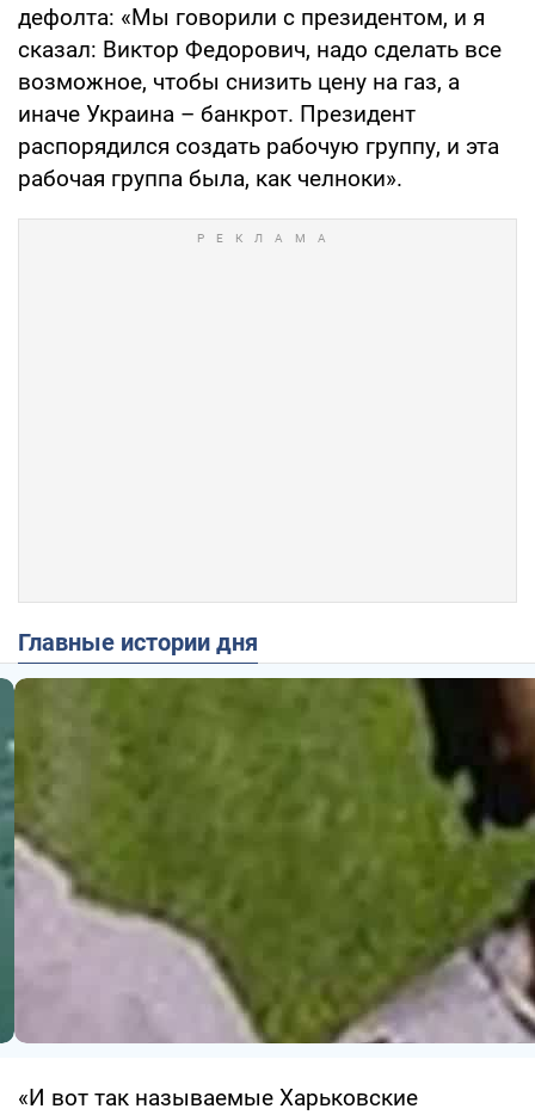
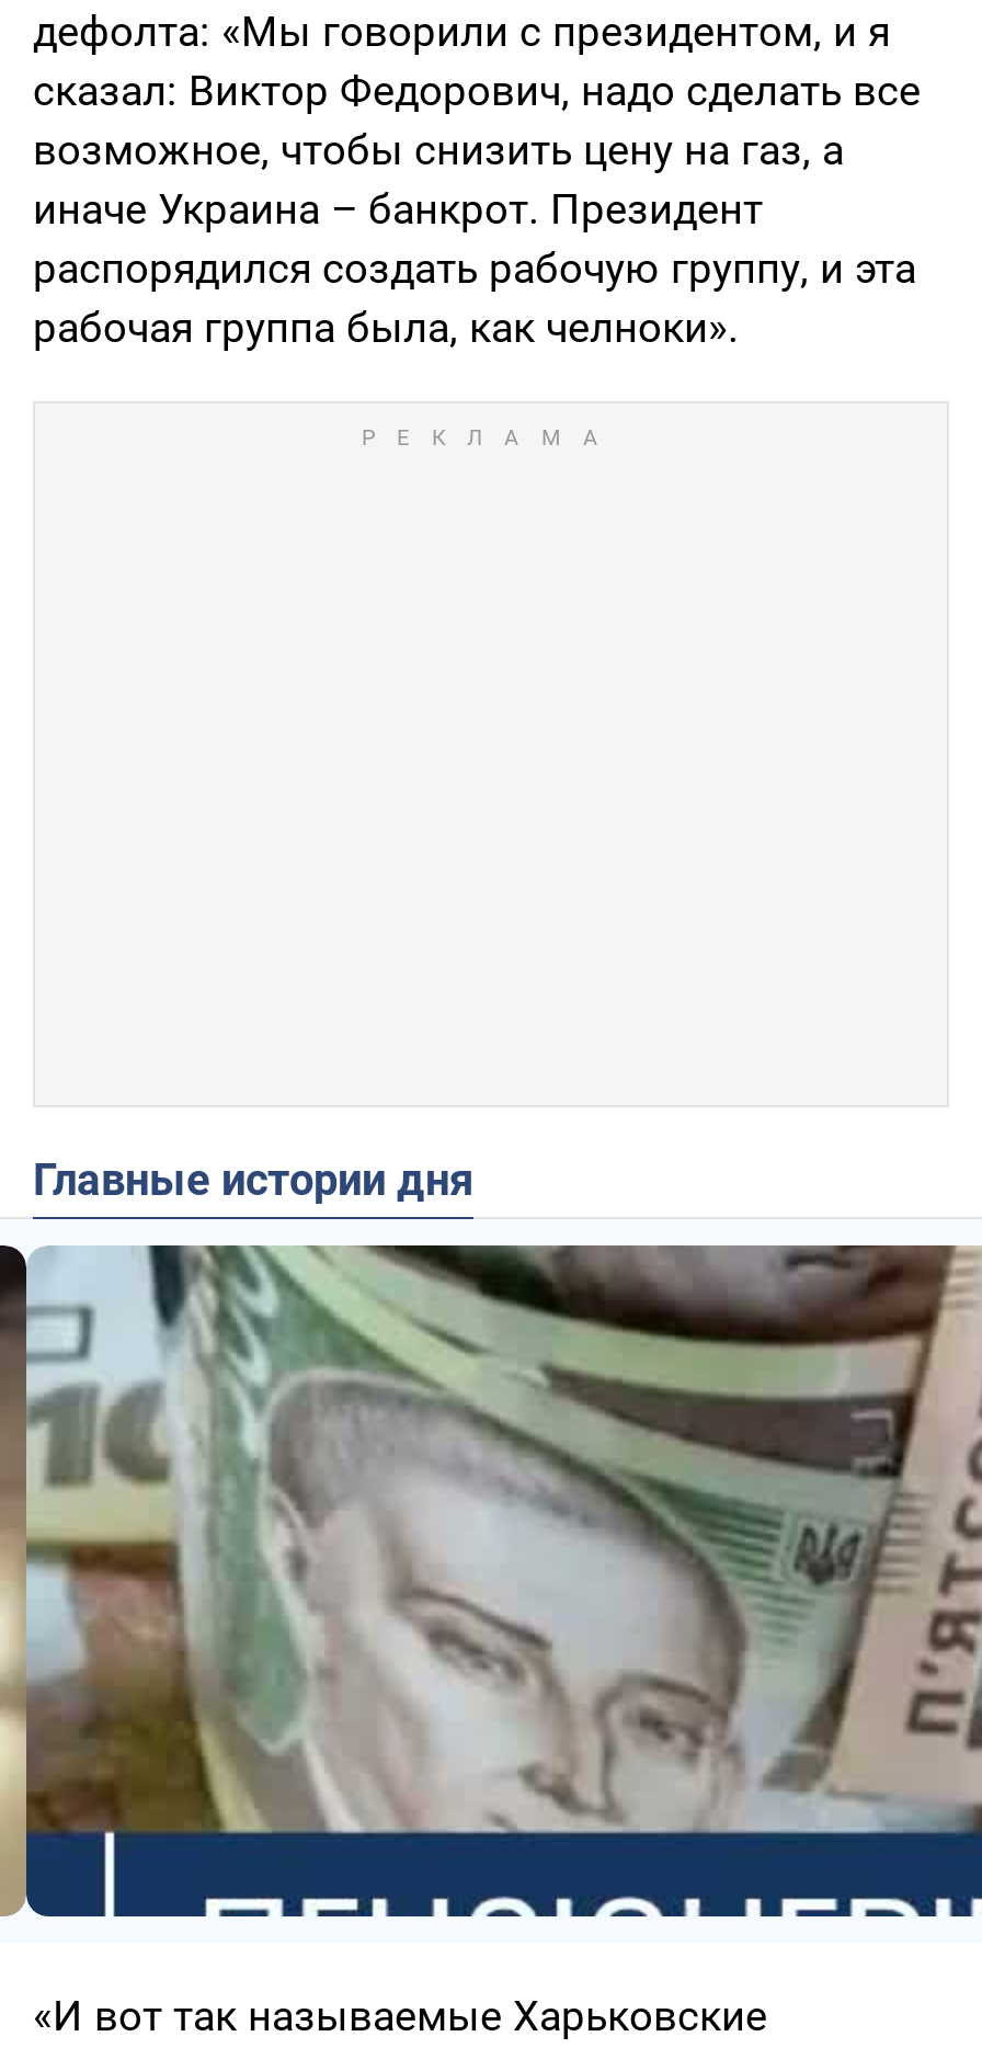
[4,677,531,1045] [image] -> [7,1243,975,1919] [image]

